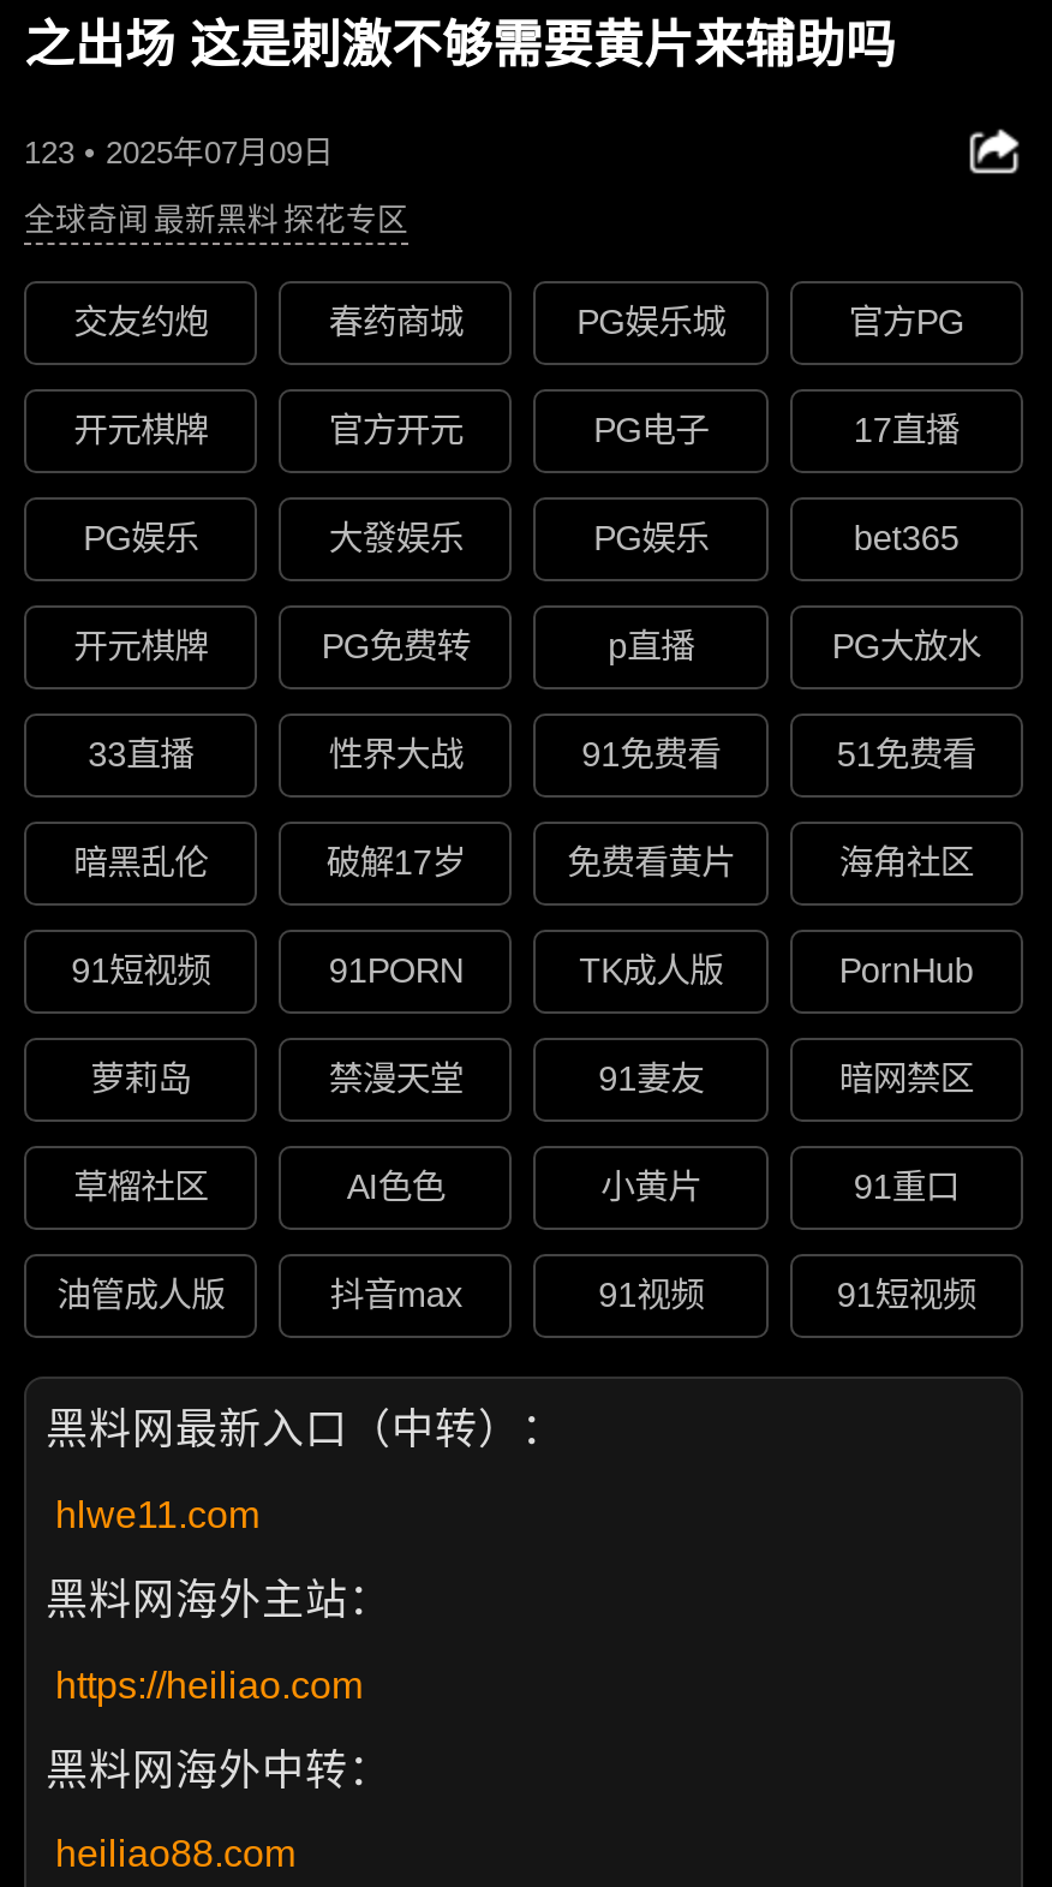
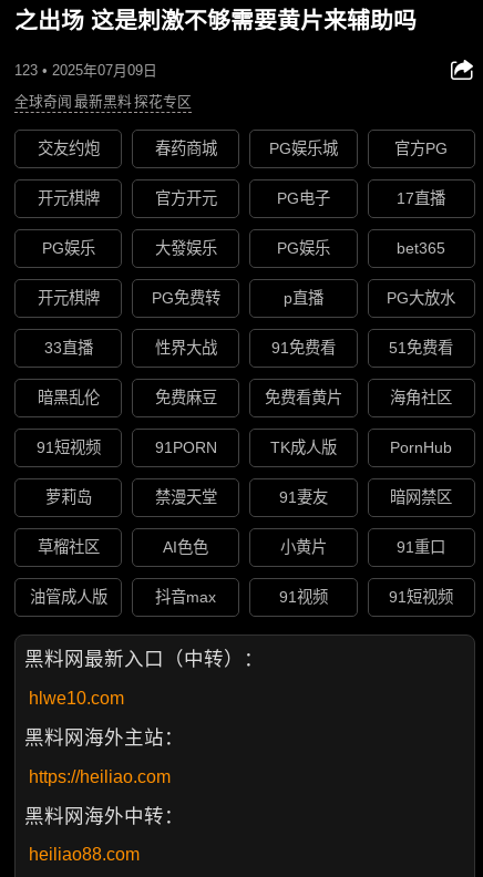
[326,844,465,883] 破解17岁 -> [155,389,217,407] 免费麻豆
[55,1494,259,1535] hlwe11.com -> [29,689,124,707] hlwe10.com

